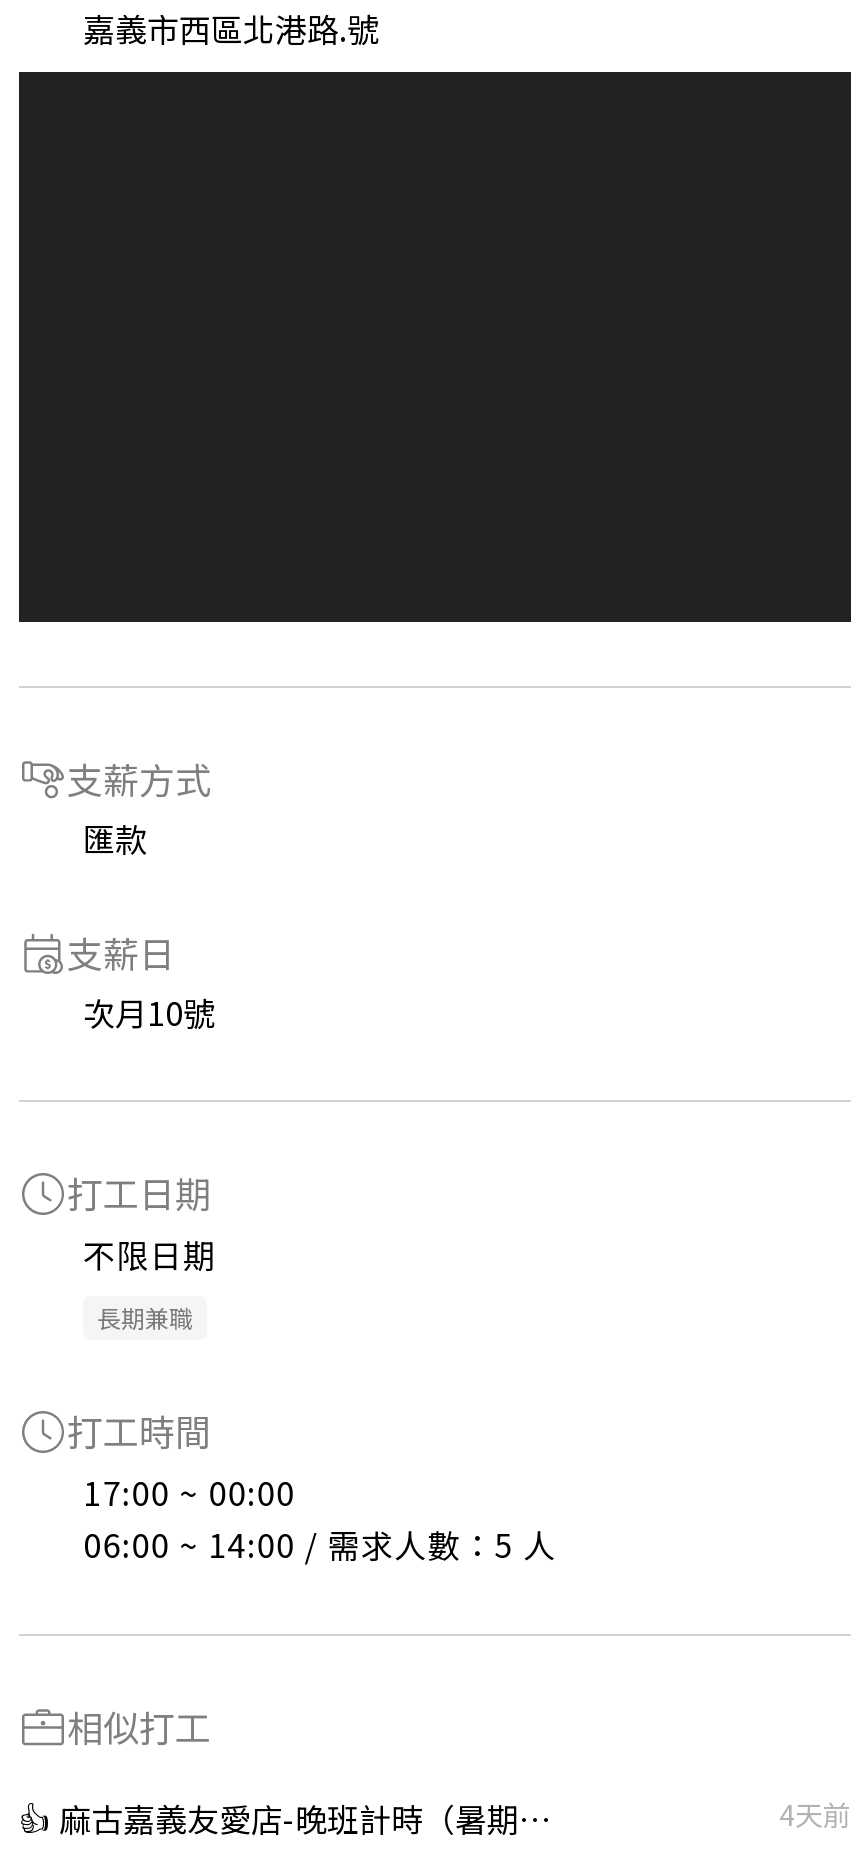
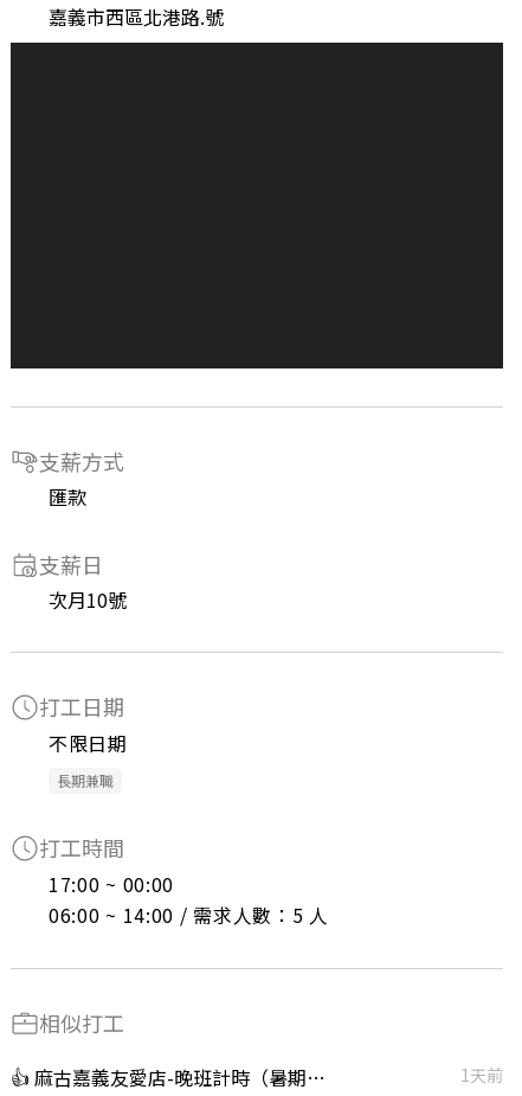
[779,1795,851,1835] 4天前 -> [460,1063,503,1087] 1天前

